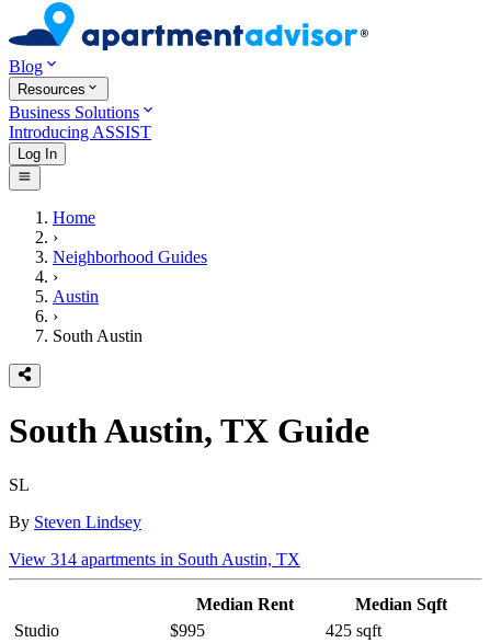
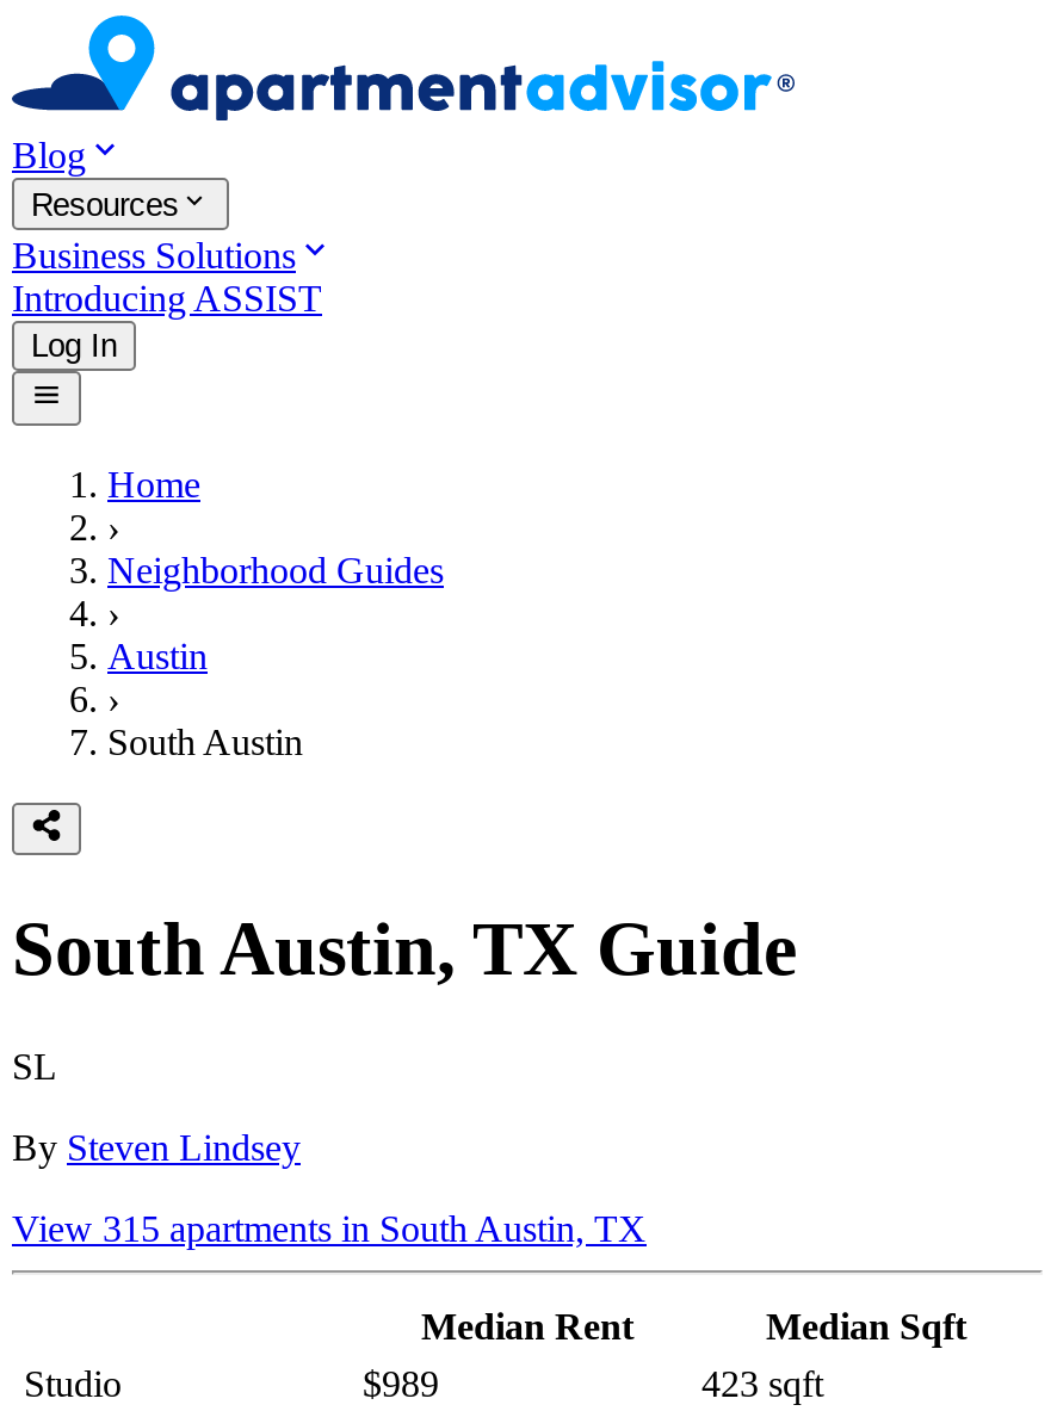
[9,550,300,568] View 314 apartments in South Austin, TX -> [12,1208,647,1249] View 315 apartments in South Austin, TX
[170,621,205,640] $995 -> [363,1363,439,1404] $989
[326,621,381,640] 425 sqft -> [701,1363,823,1404] 423 sqft

